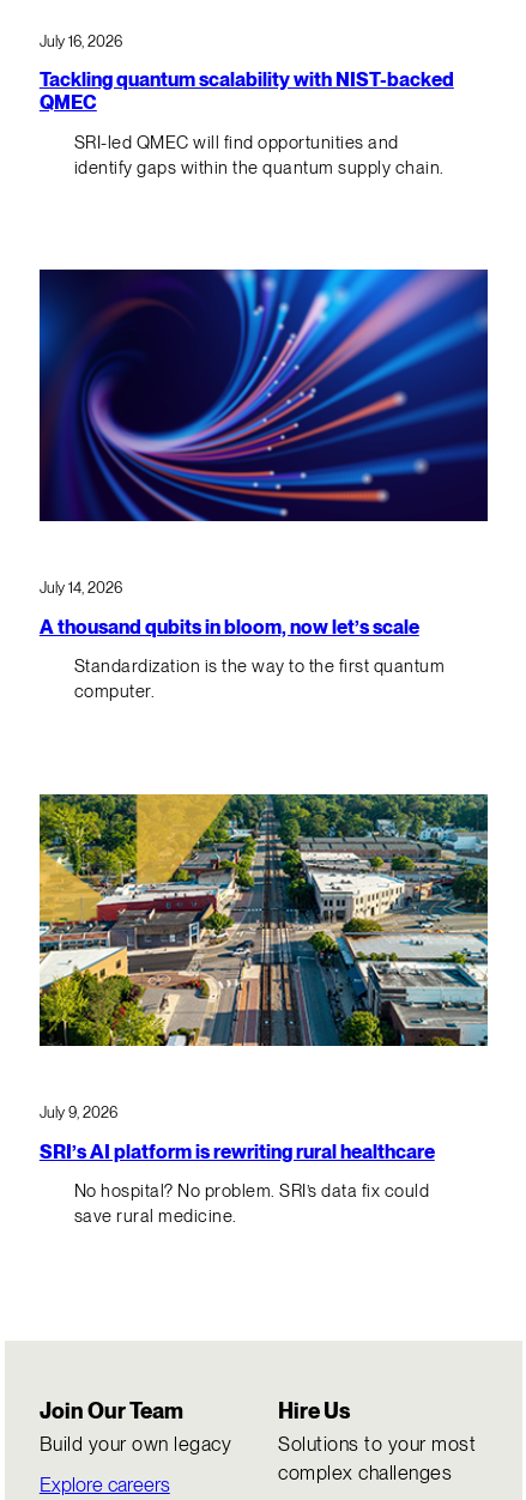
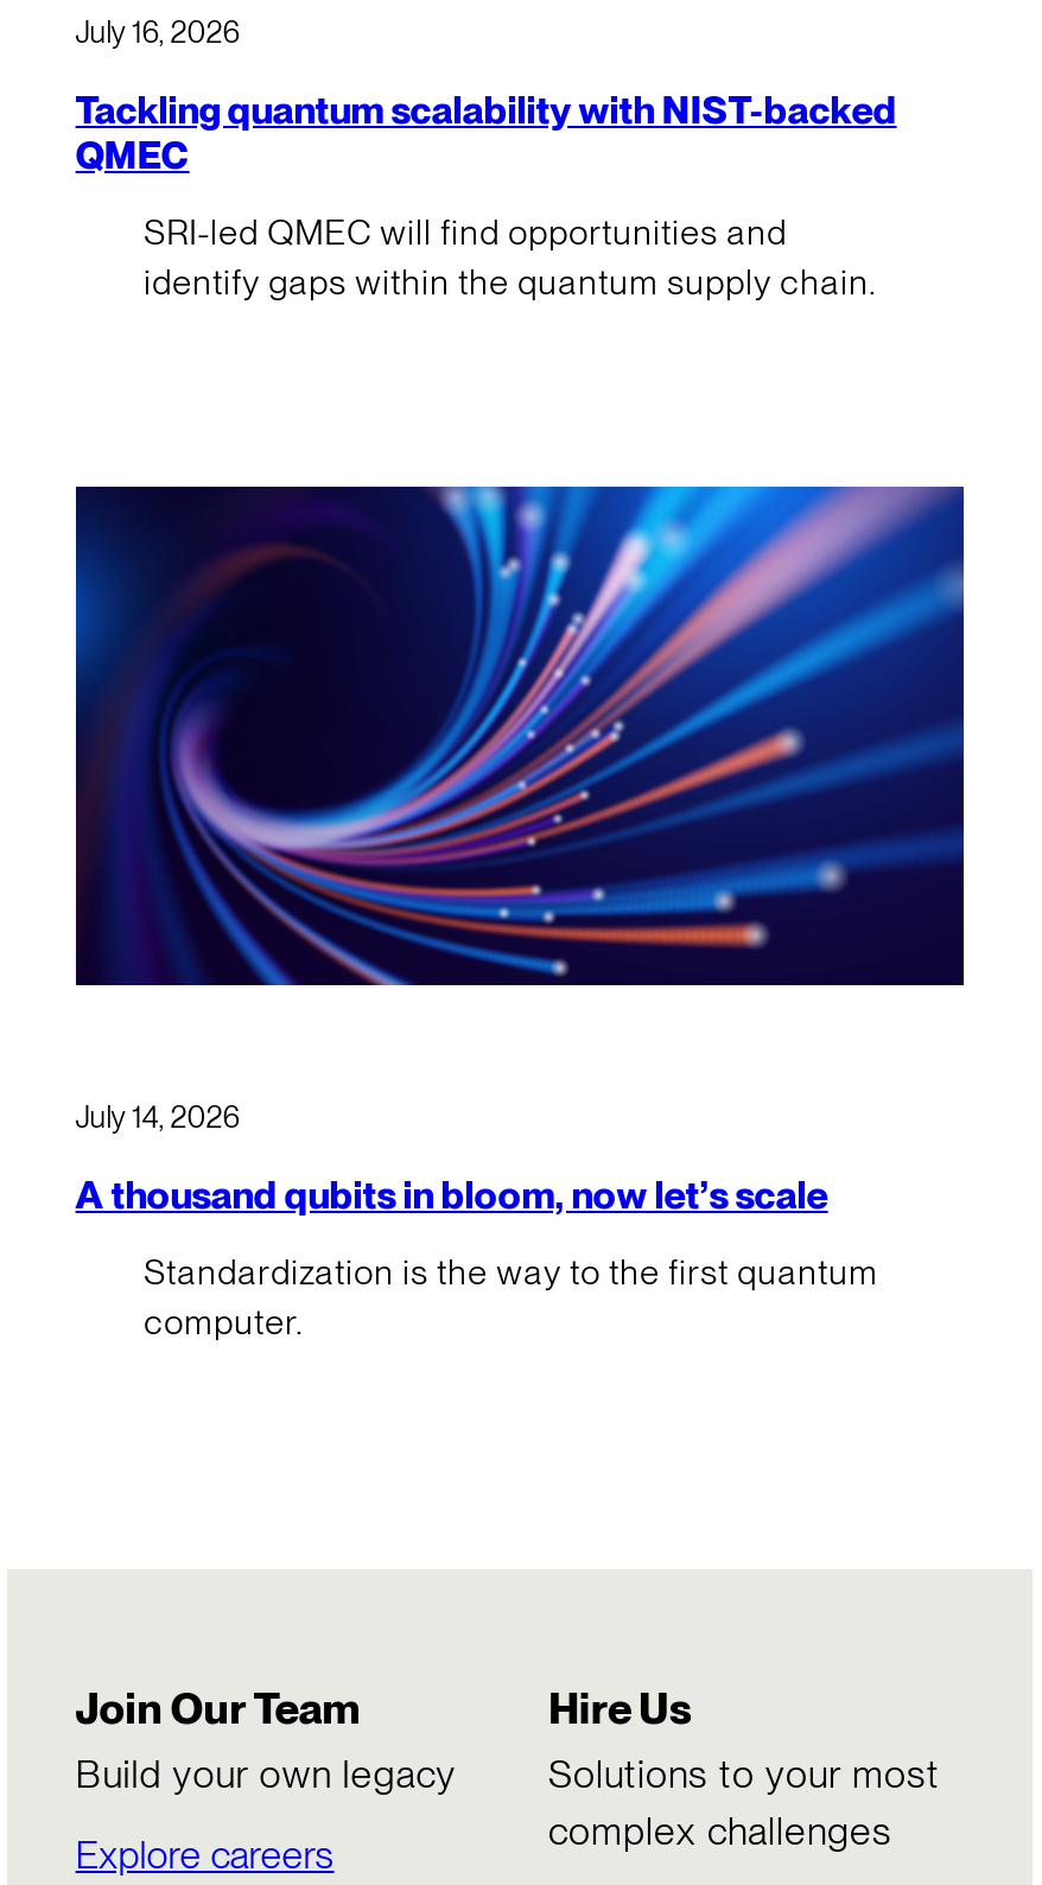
[38,793,489,1047] [image] -> none
[39,1104,435,1227] July 9, 2026 | SRI’s AI platform is rewriting rural healthcare | No hospital? No problem. SRI’s data fix could | save rural medicine. -> none

